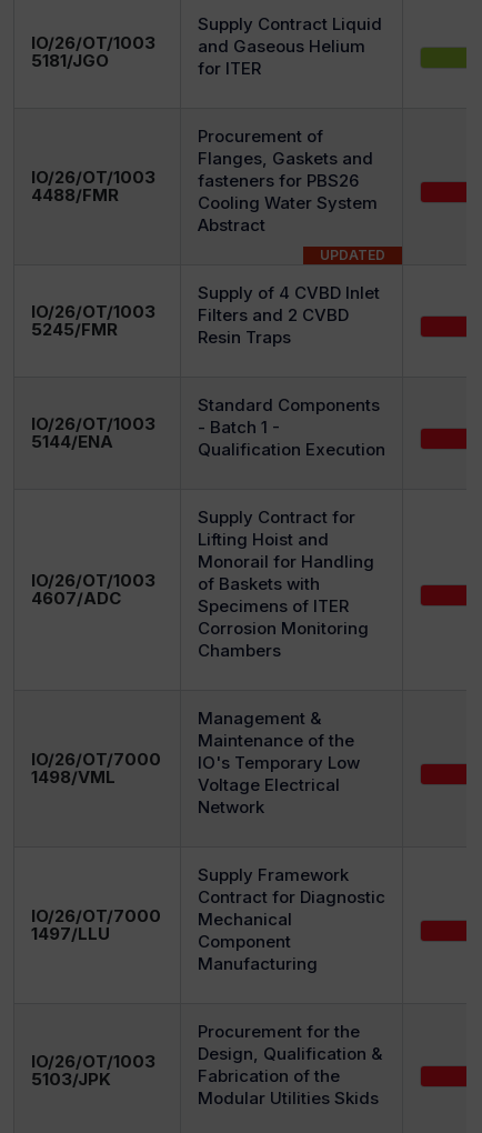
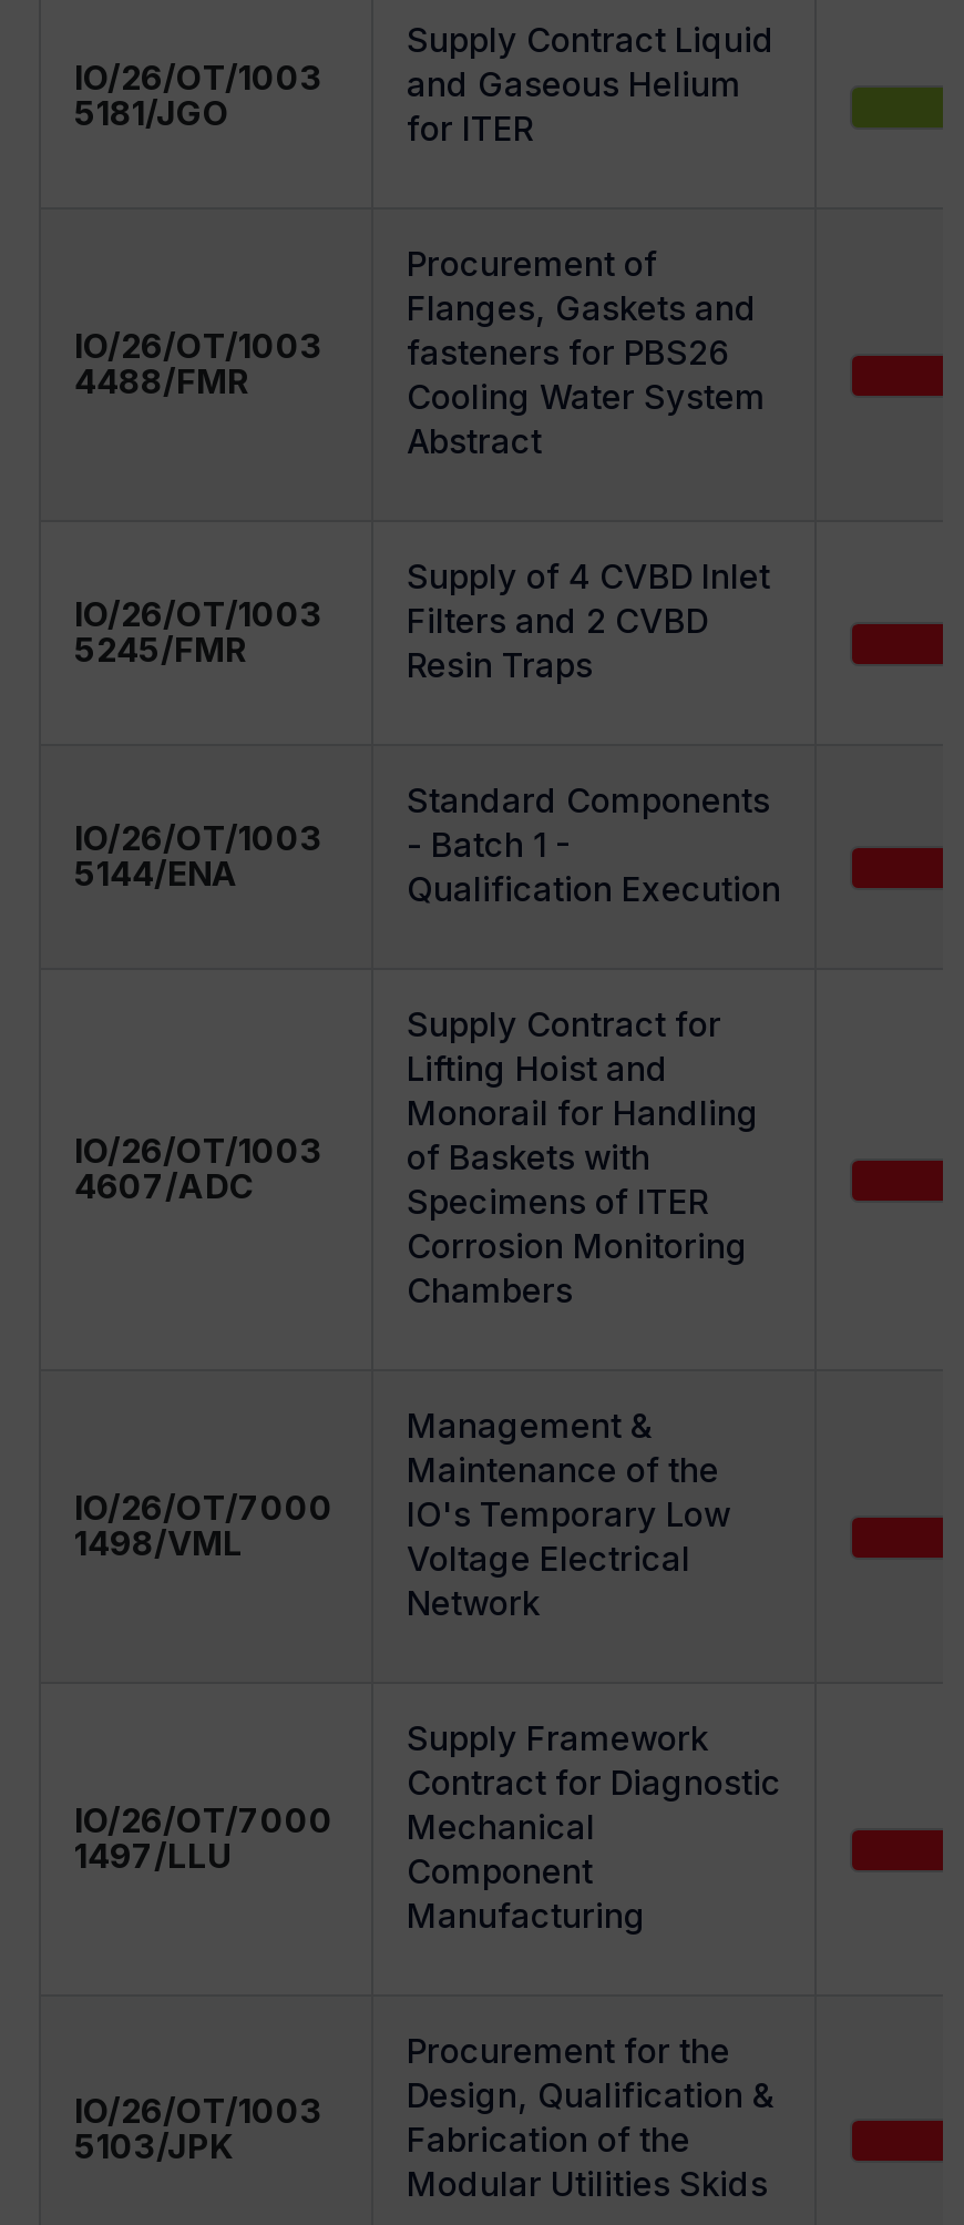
[320,247,385,263] UPDATED -> none

